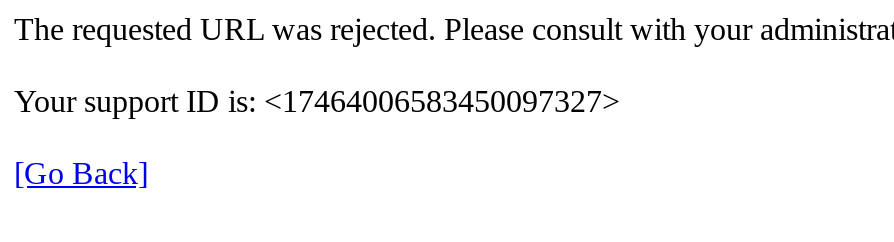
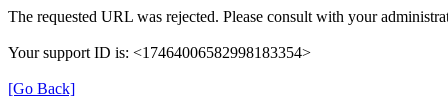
[14,84,620,118] Your support ID is: <17464006583450097327> -> [8,44,311,61] Your support ID is: <17464006582998183354>

